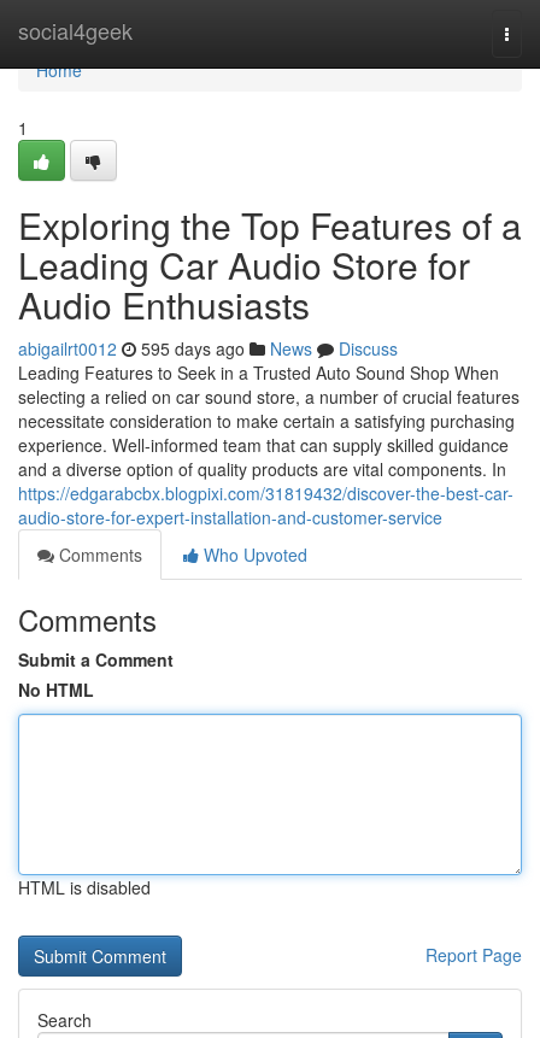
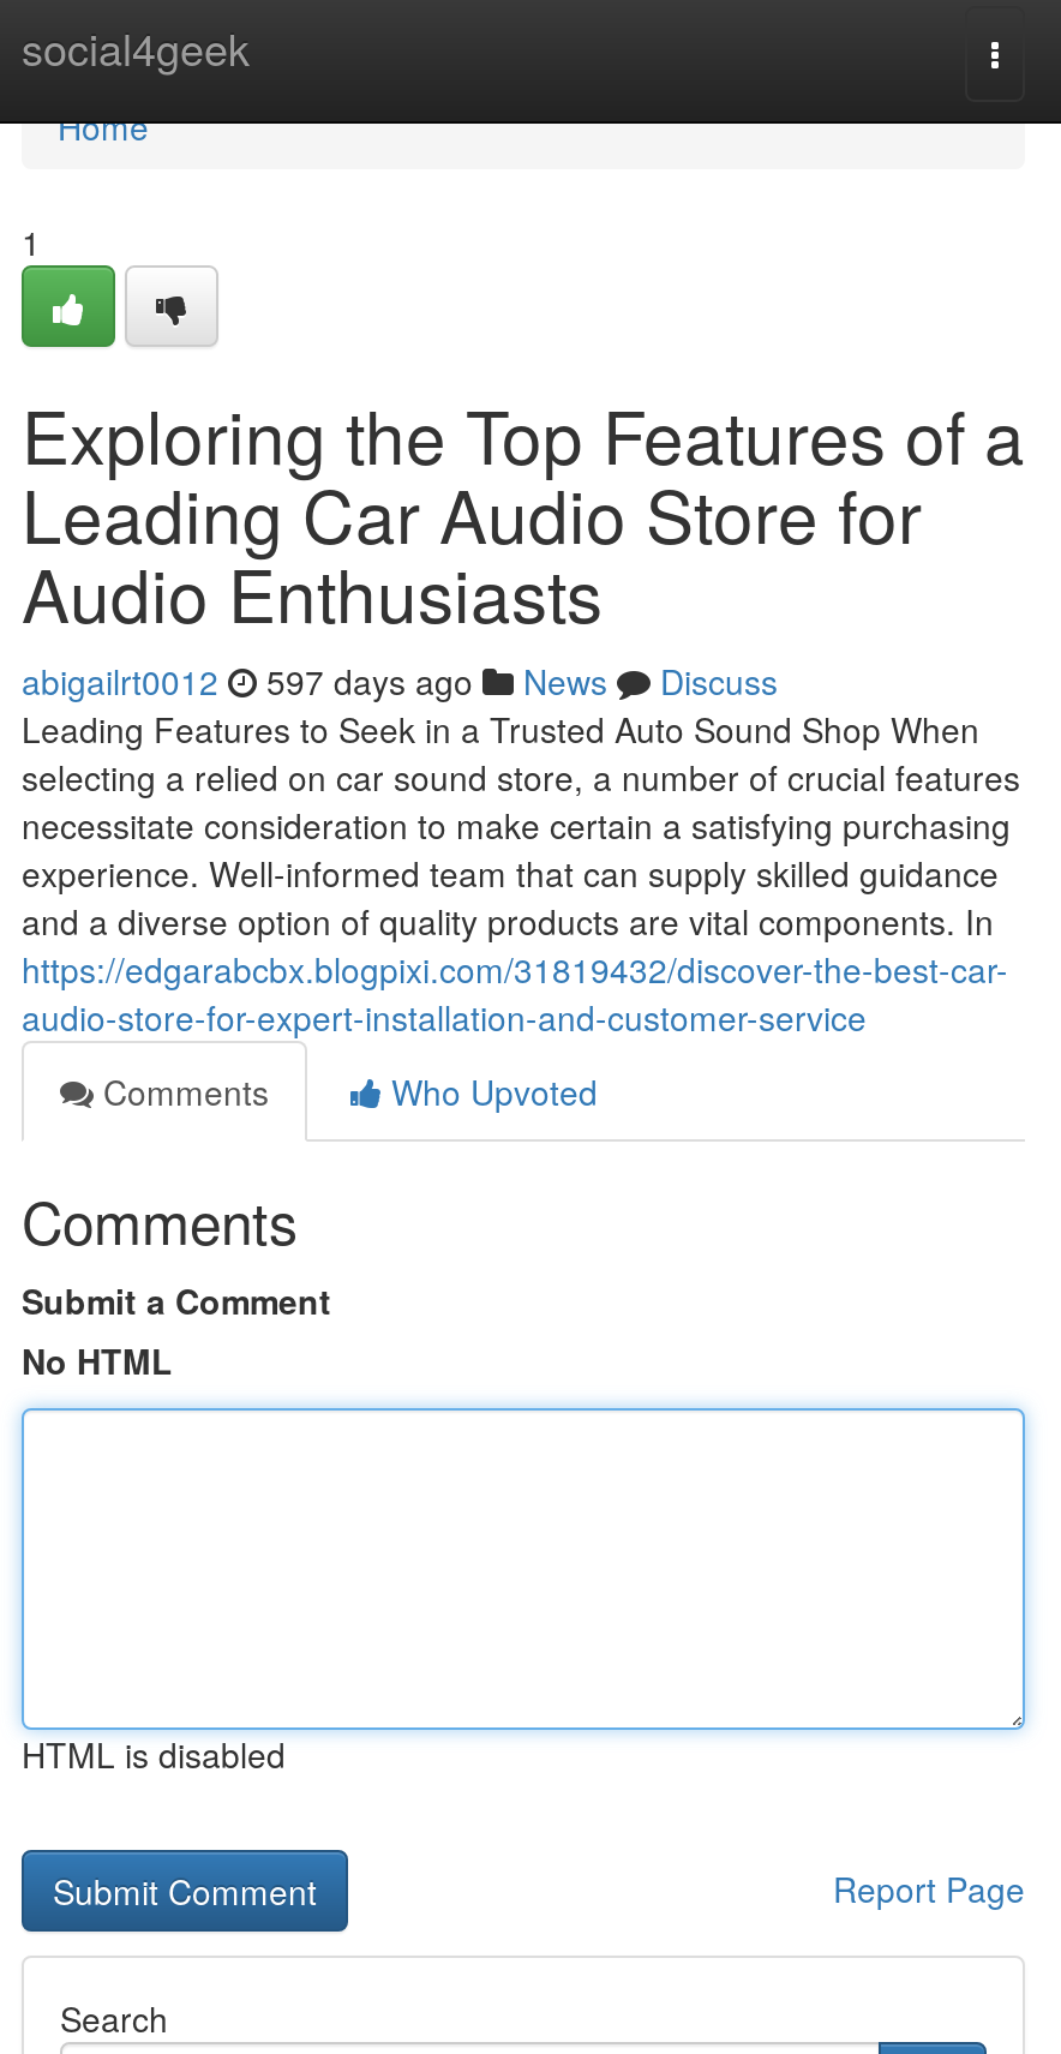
[18,336,398,360] abigailrt0012 595 days ago News Discuss -> [22,657,778,705] abigailrt0012 597 days ago News Discuss

